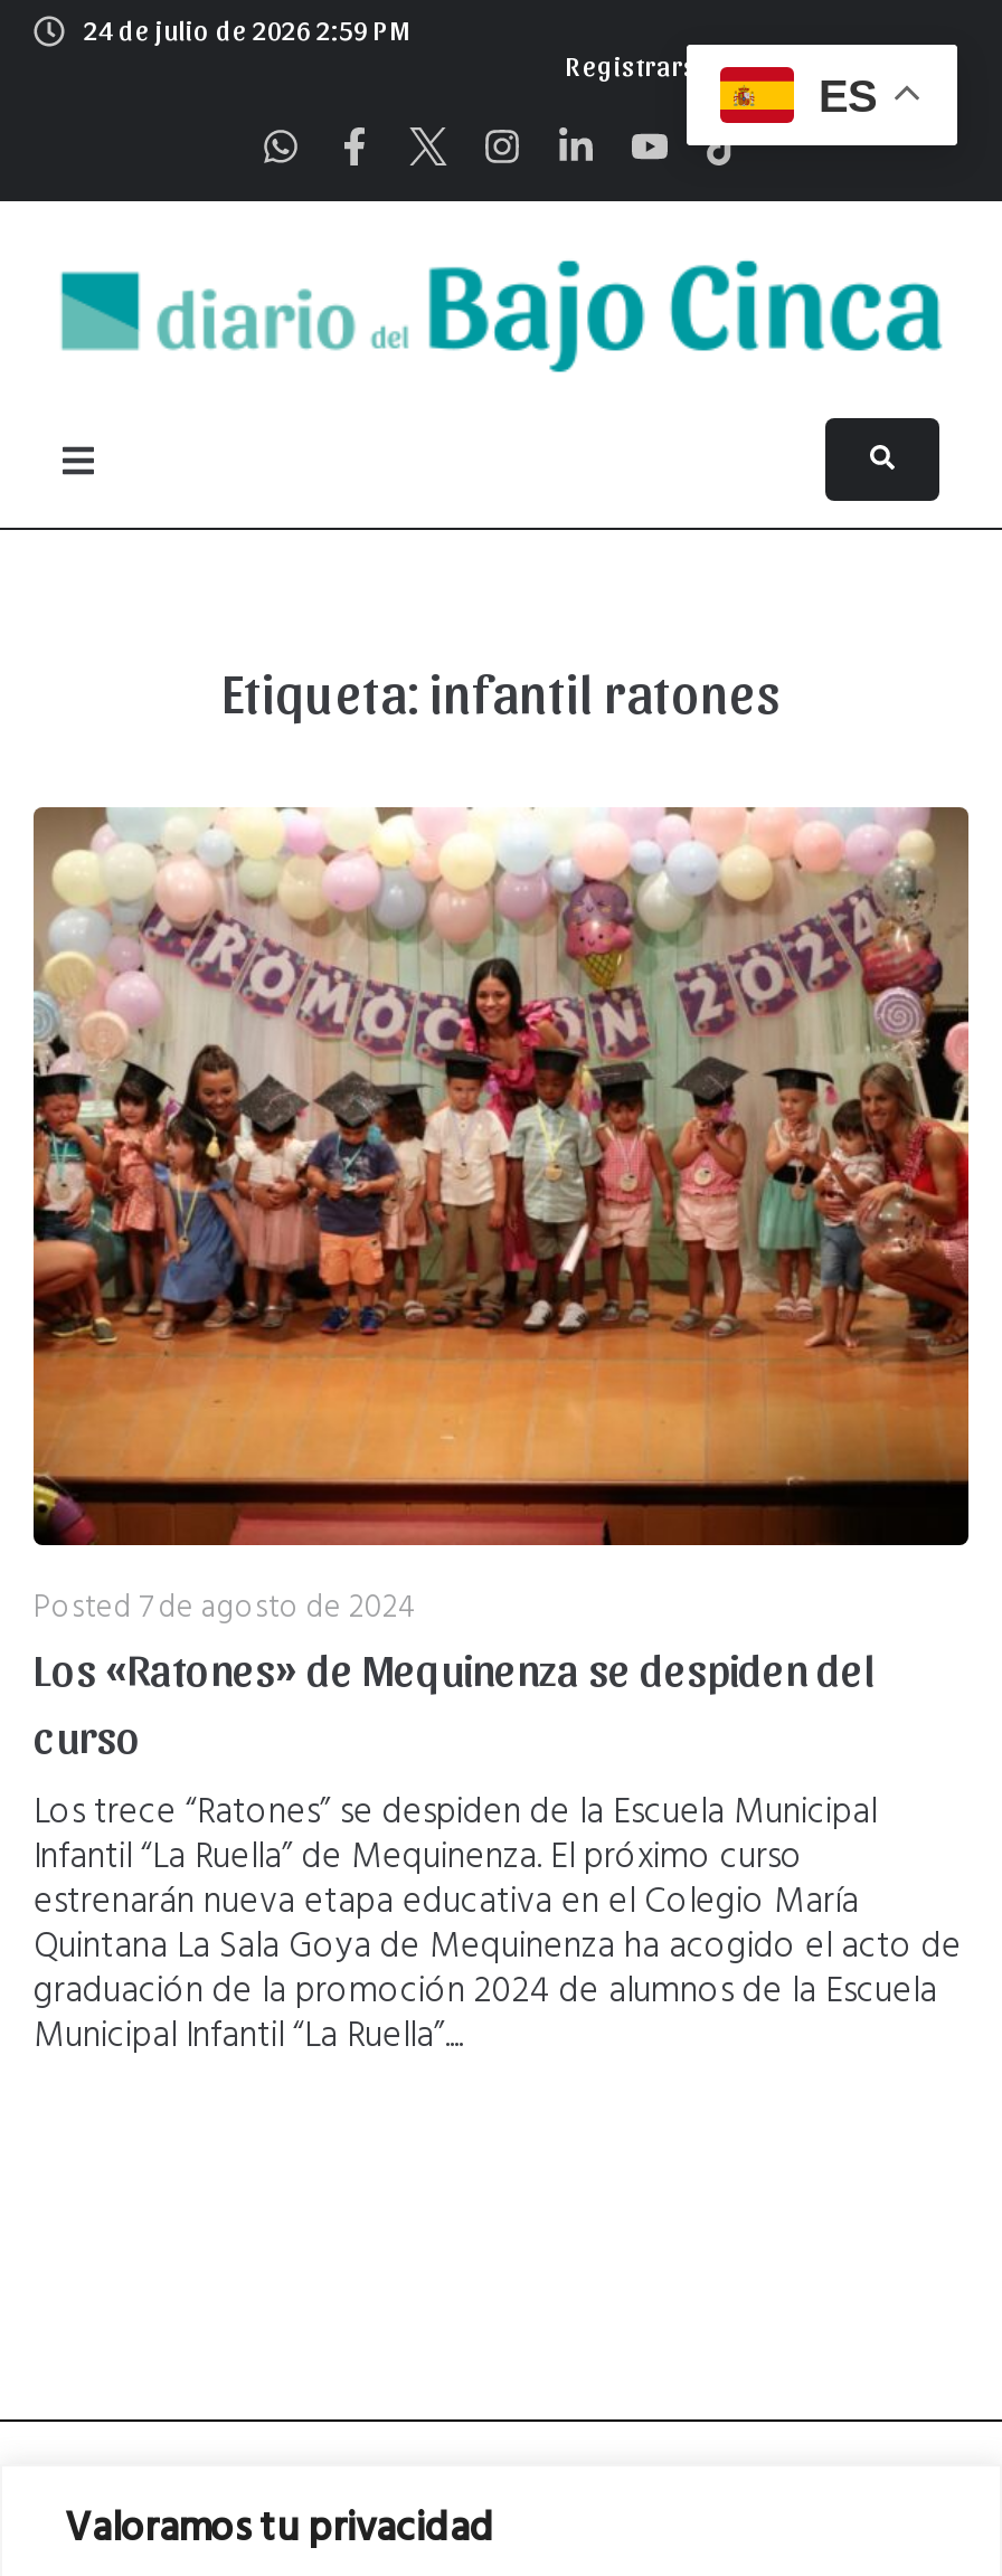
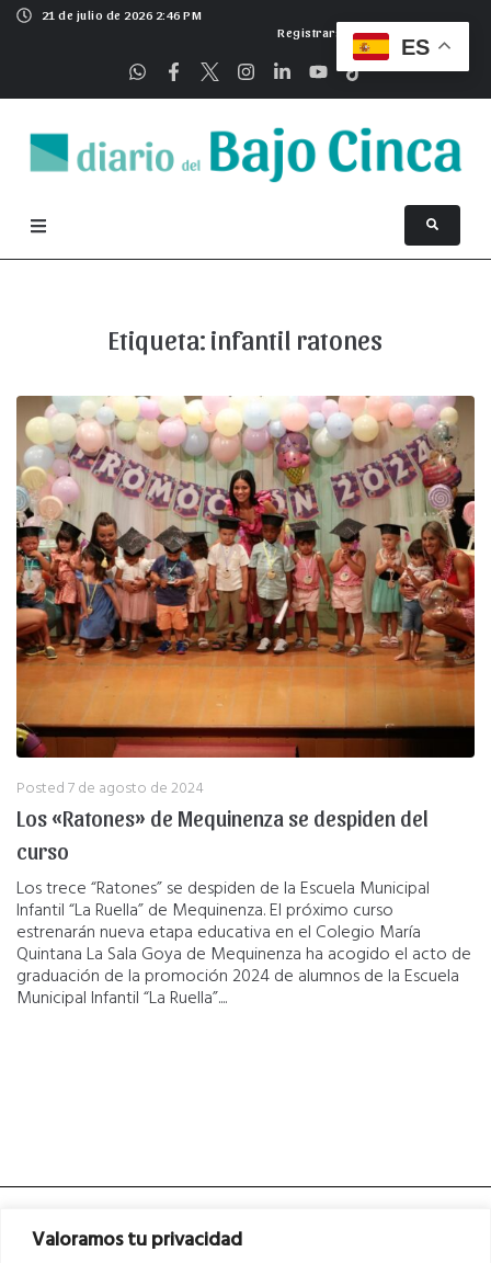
[84,13,412,45] 24 de julio de 2026 2:59 PM -> [41,7,202,22] 21 de julio de 2026 2:46 PM

